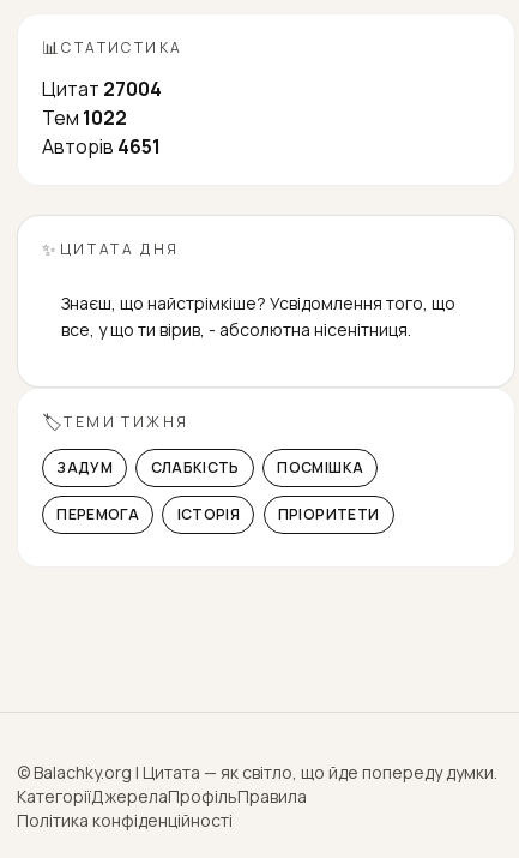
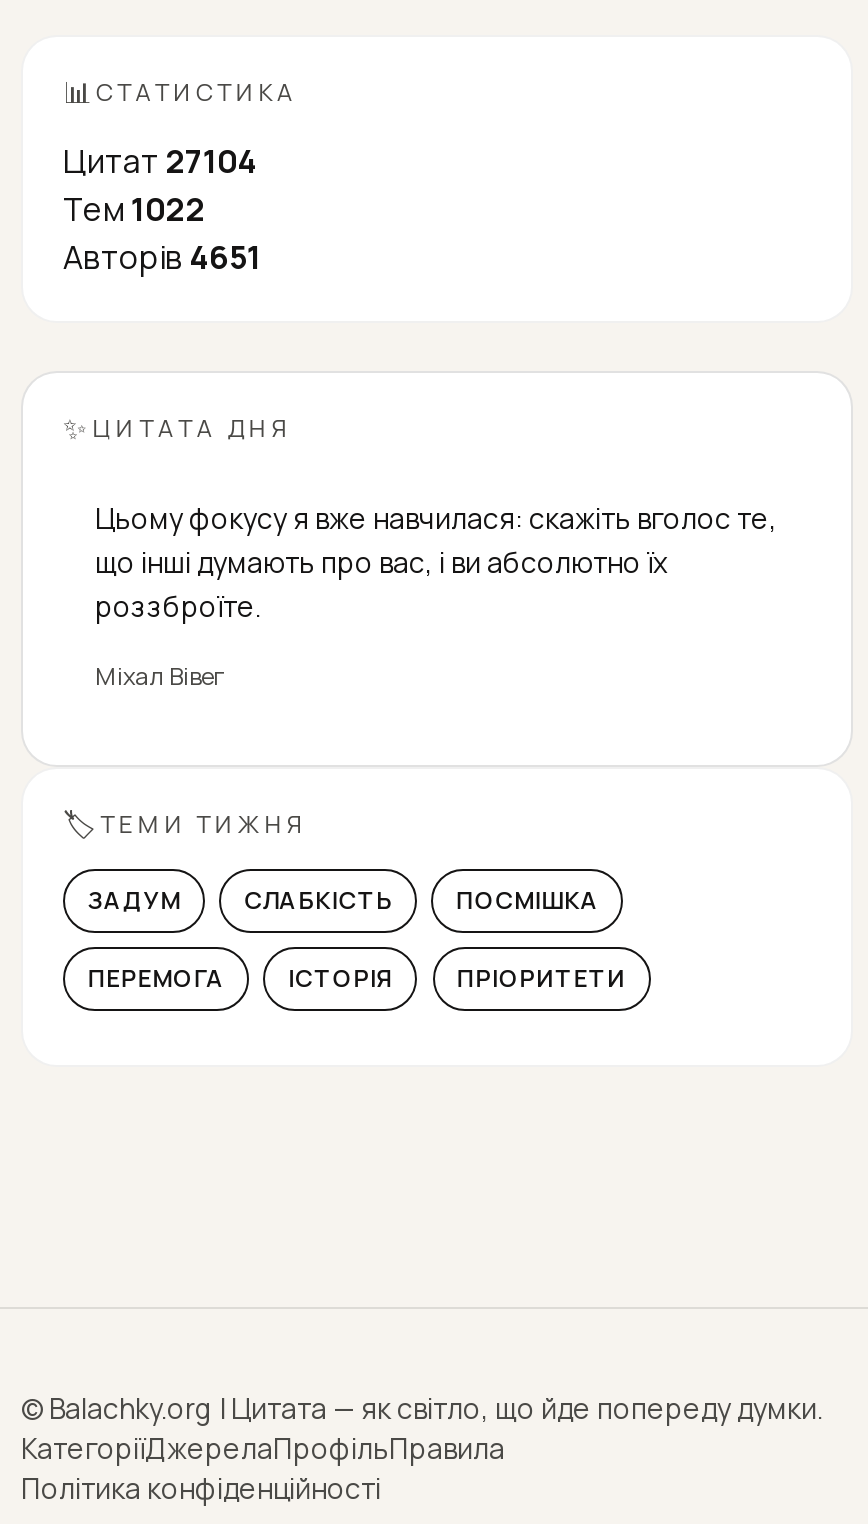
[42,76,162,102] Цитат 27004 -> [63,139,257,183] Цитат 27104
[61,291,455,340] Знаєш, що найстрімкіше? Усвідомлення того, що | все, у що ти вірив, - абсолютна нісенітниця. -> [95,498,777,692] Цьому фокусу я вже навчилася: скажіть вголос те, | що інші думають про вас, і ви абсолютно їх | роззброїте. | Міхал Вівег

